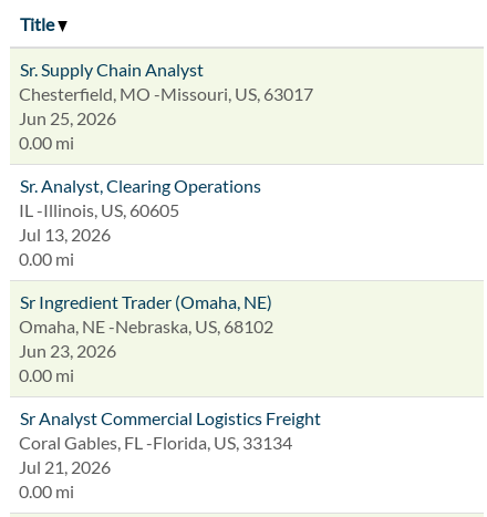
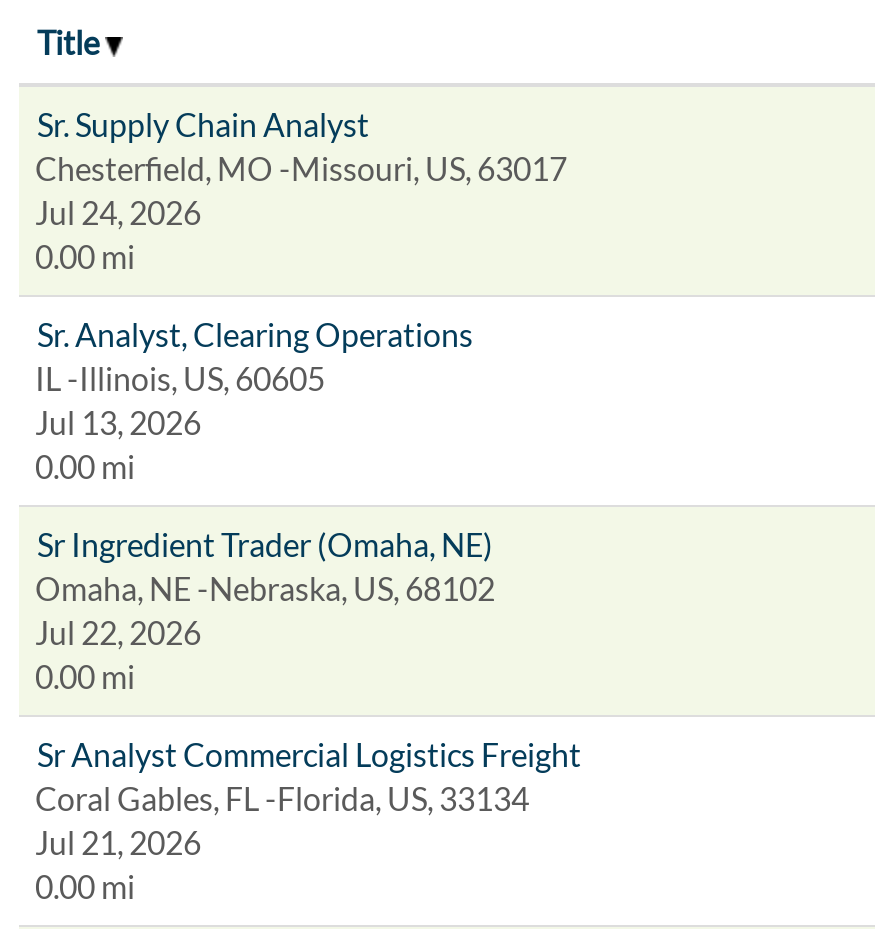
[19,107,116,128] Jun 25, 2026 -> [35,193,201,231] Jul 24, 2026
[19,340,116,361] Jun 23, 2026 -> [35,613,201,651] Jul 22, 2026

